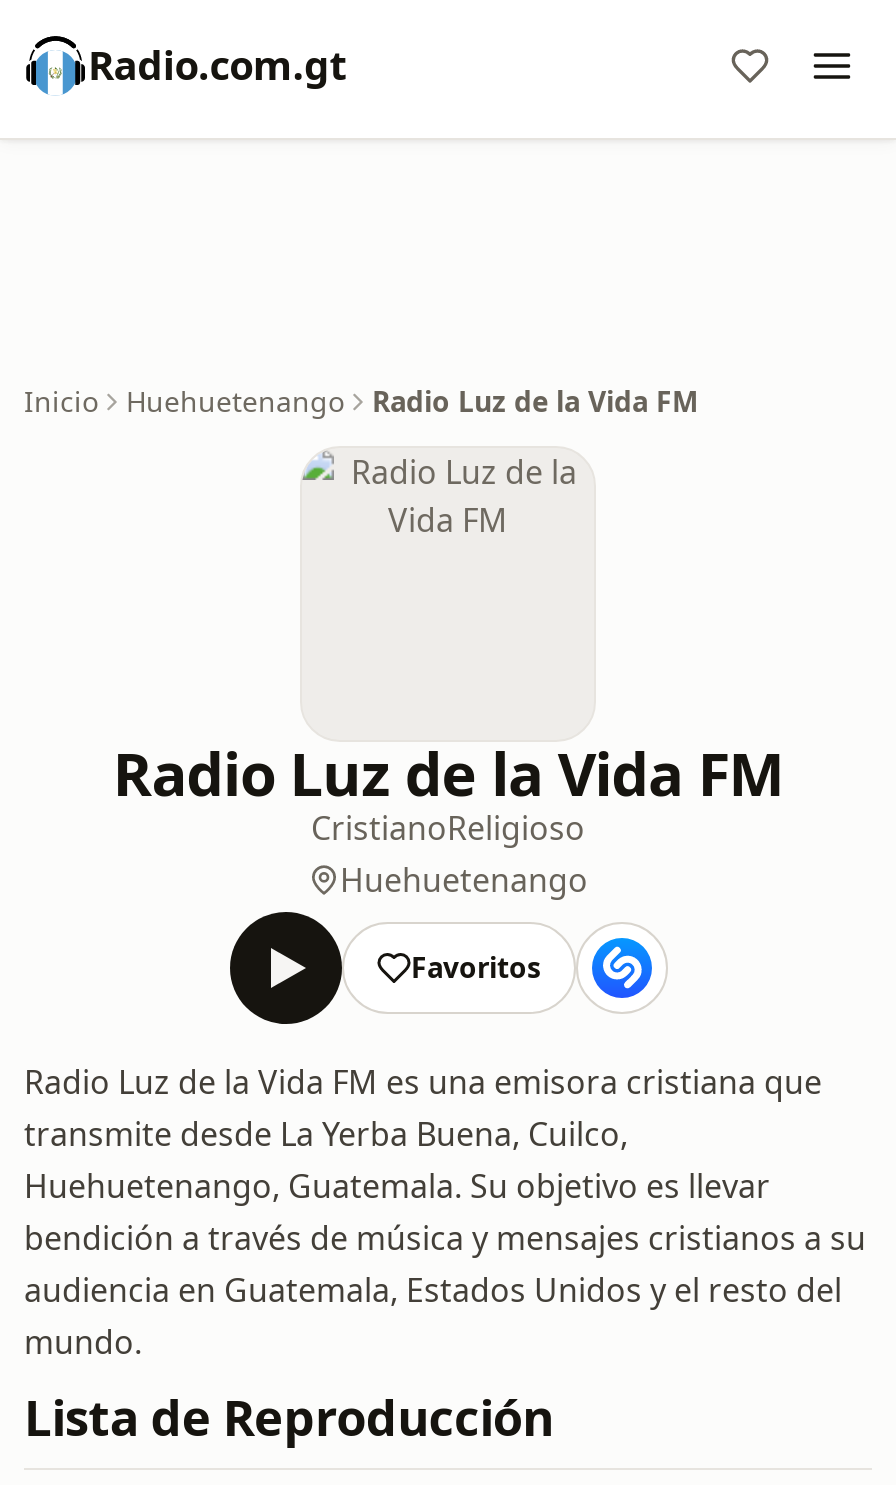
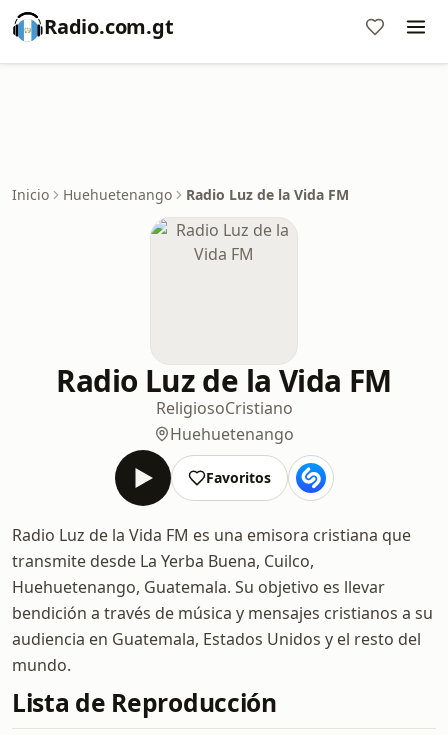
[311,806,585,850] CristianoReligioso -> [155,397,292,419] ReligiosoCristiano

